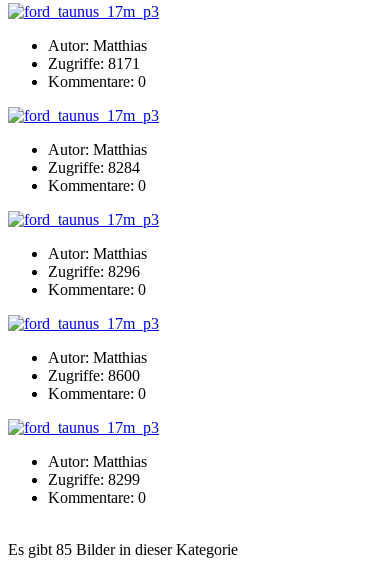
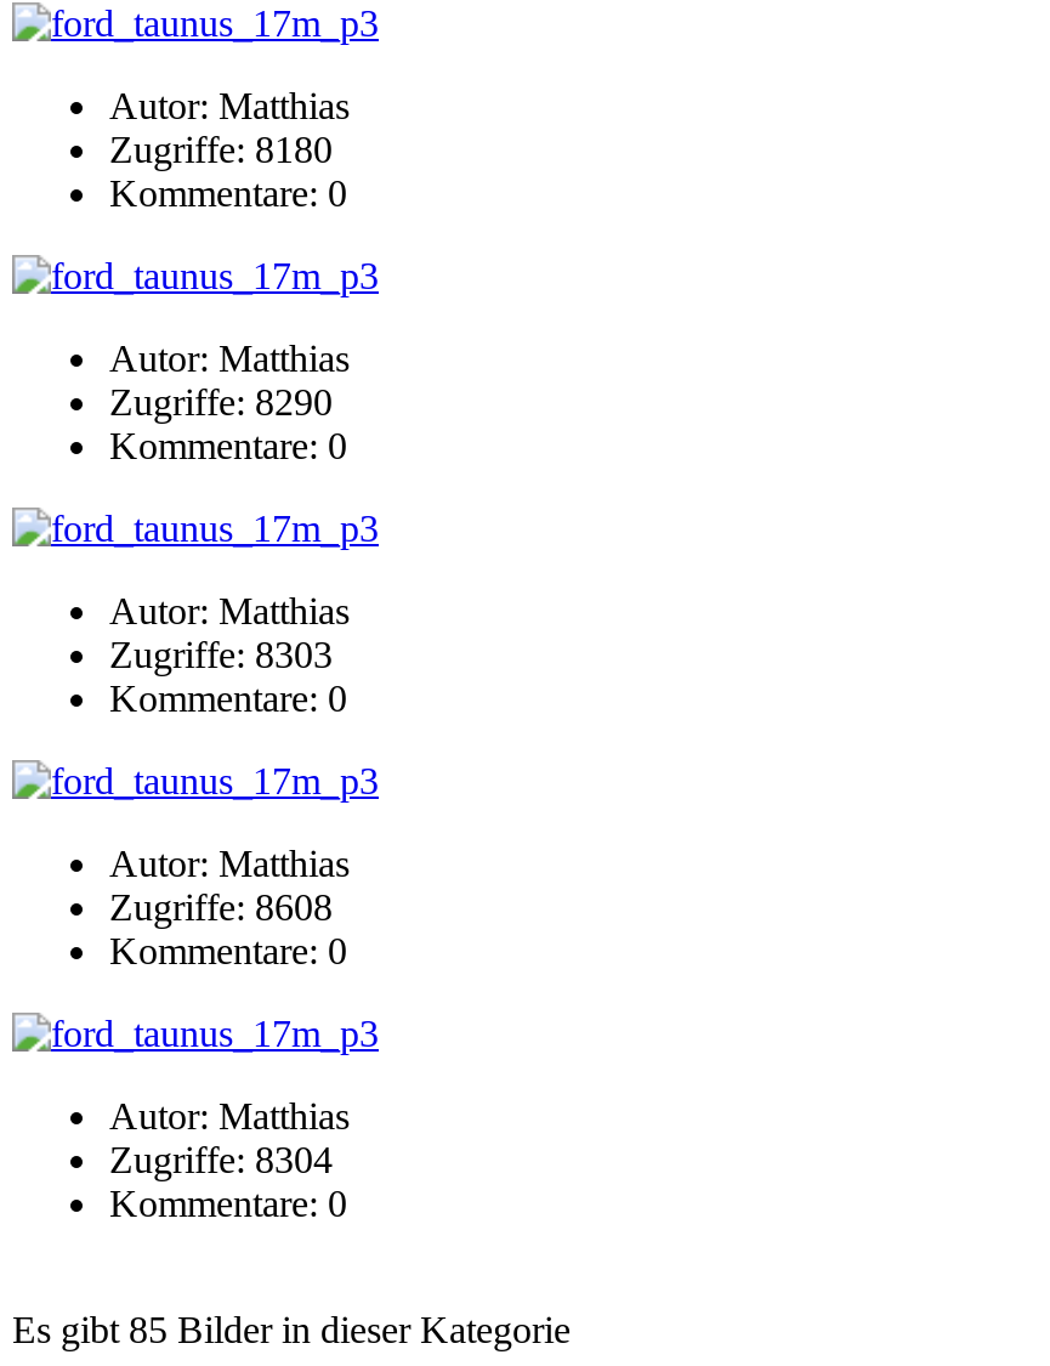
[48,54,140,71] Zugriffe: 8171 -> [109,127,333,169] Zugriffe: 8180
[48,158,140,175] Zugriffe: 8284 -> [109,380,333,421] Zugriffe: 8290
[48,262,140,279] Zugriffe: 8296 -> [109,633,333,674] Zugriffe: 8303
[48,366,140,383] Zugriffe: 8600 -> [109,885,333,926] Zugriffe: 8608
[48,470,140,487] Zugriffe: 8299 -> [109,1138,333,1179] Zugriffe: 8304

